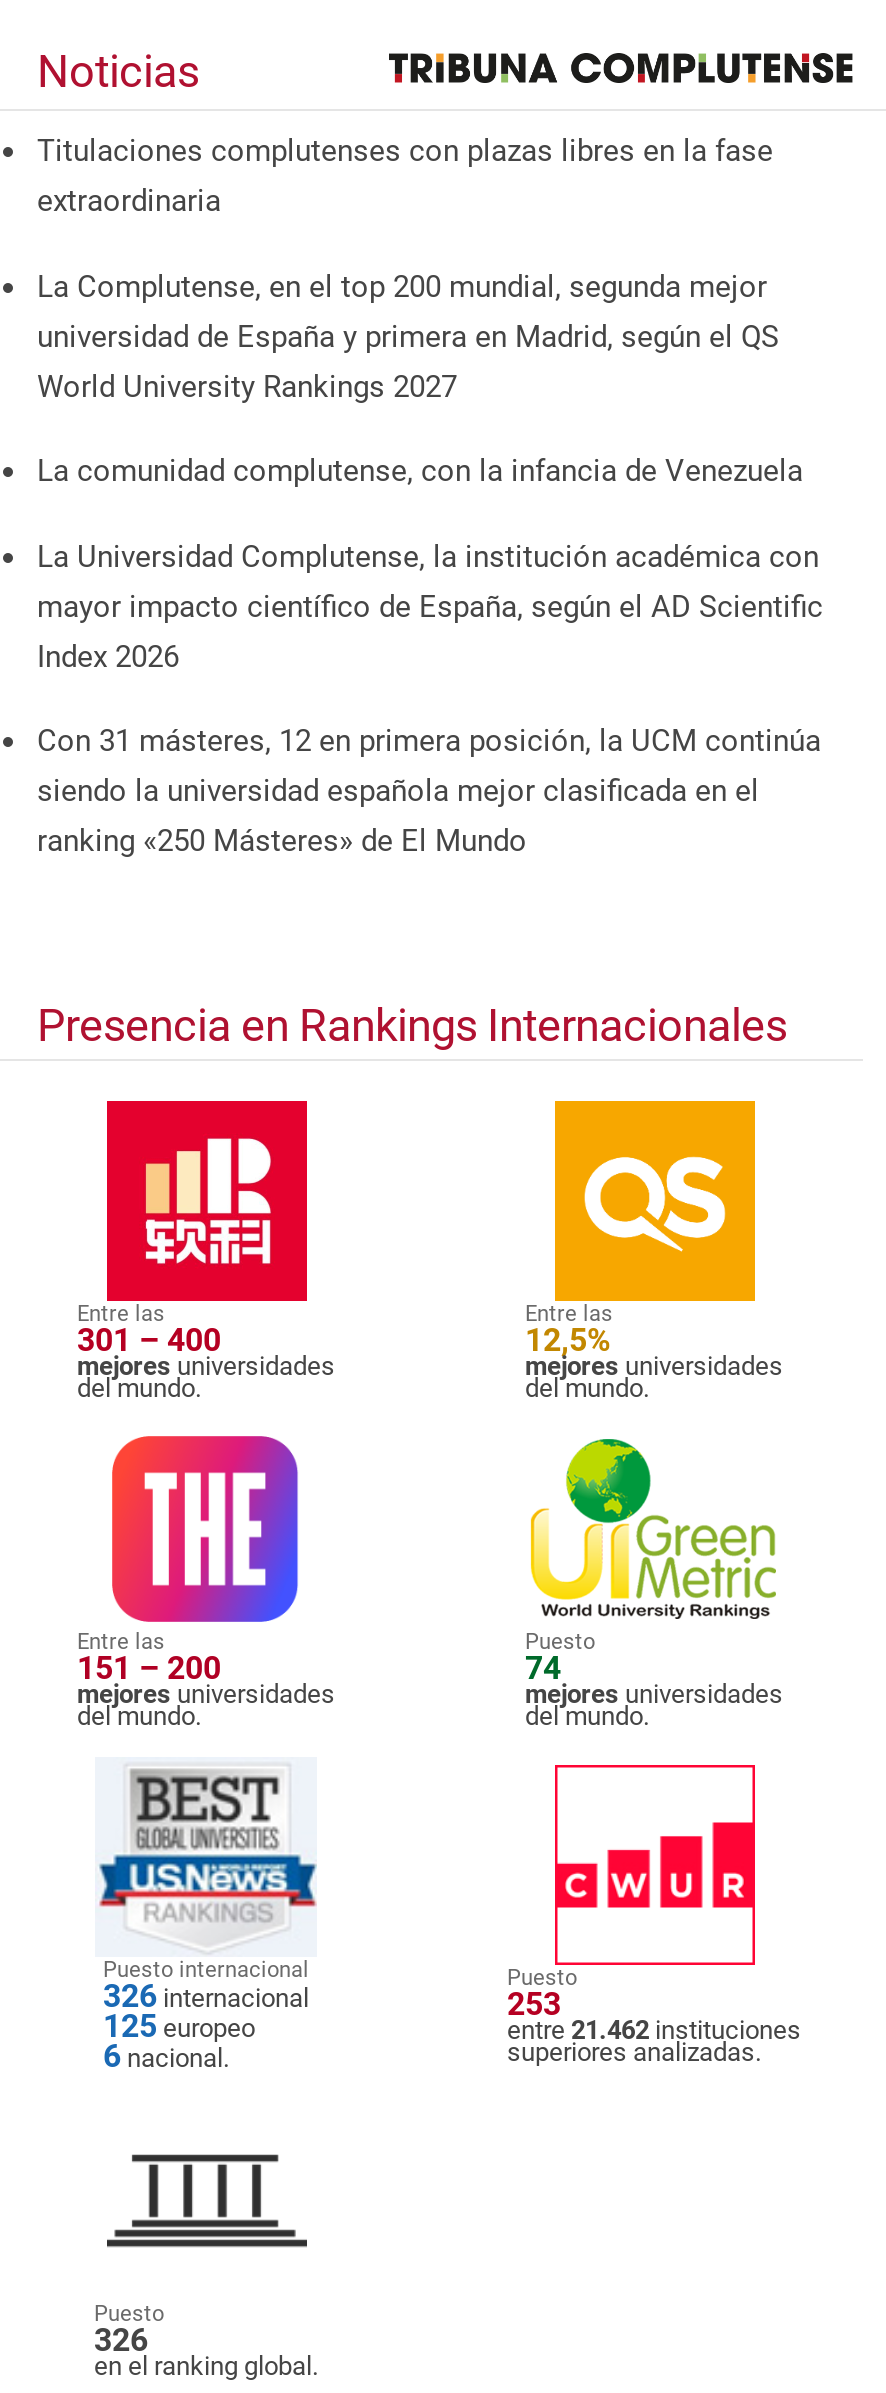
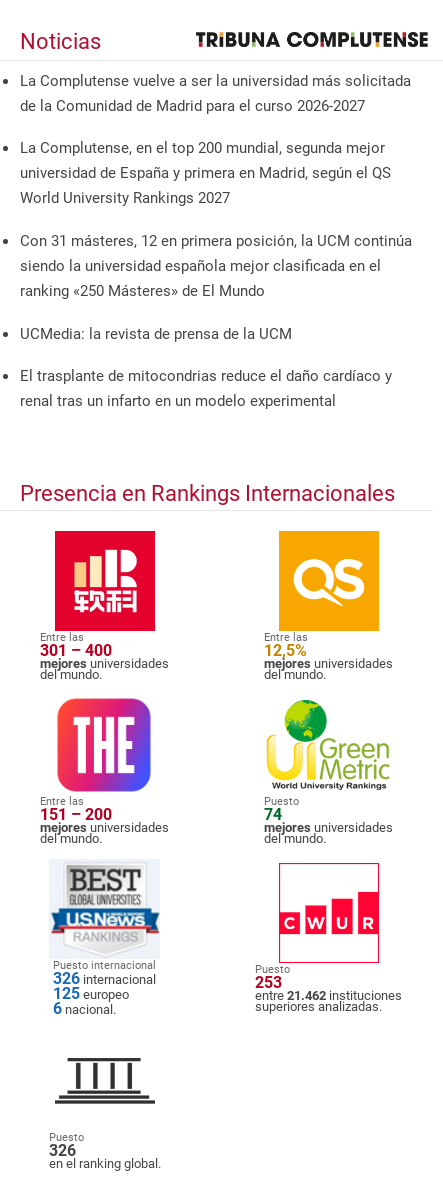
[37,133,773,219] Titulaciones complutenses con plazas libres en la fase | extraordinaria -> [20,72,411,115] La Complutense vuelve a ser la universidad más solicitada | de la Comunidad de Madrid para el curso 2026-2027
[37,453,823,674] La comunidad complutense, con la infancia de Venezuela | La Universidad Complutense, la institución académica con | mayor impacto científico de España, según el AD Scientific | Index 2026 -> none
moved [37,723,821,859] -> [20,232,412,300]: Con 31 másteres, 12 en primera posición, la UCM continúa | siendo la universidad española mejor clasificada en el | ranking «250 Másteres» de El Mundo
none -> [20,325,392,410] UCMedia: la revista de prensa de la UCM | El trasplante de mitocondrias reduce el daño cardíaco y | renal tras un infarto en un modelo experimental

